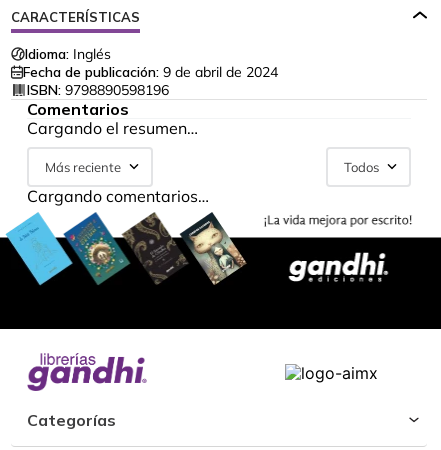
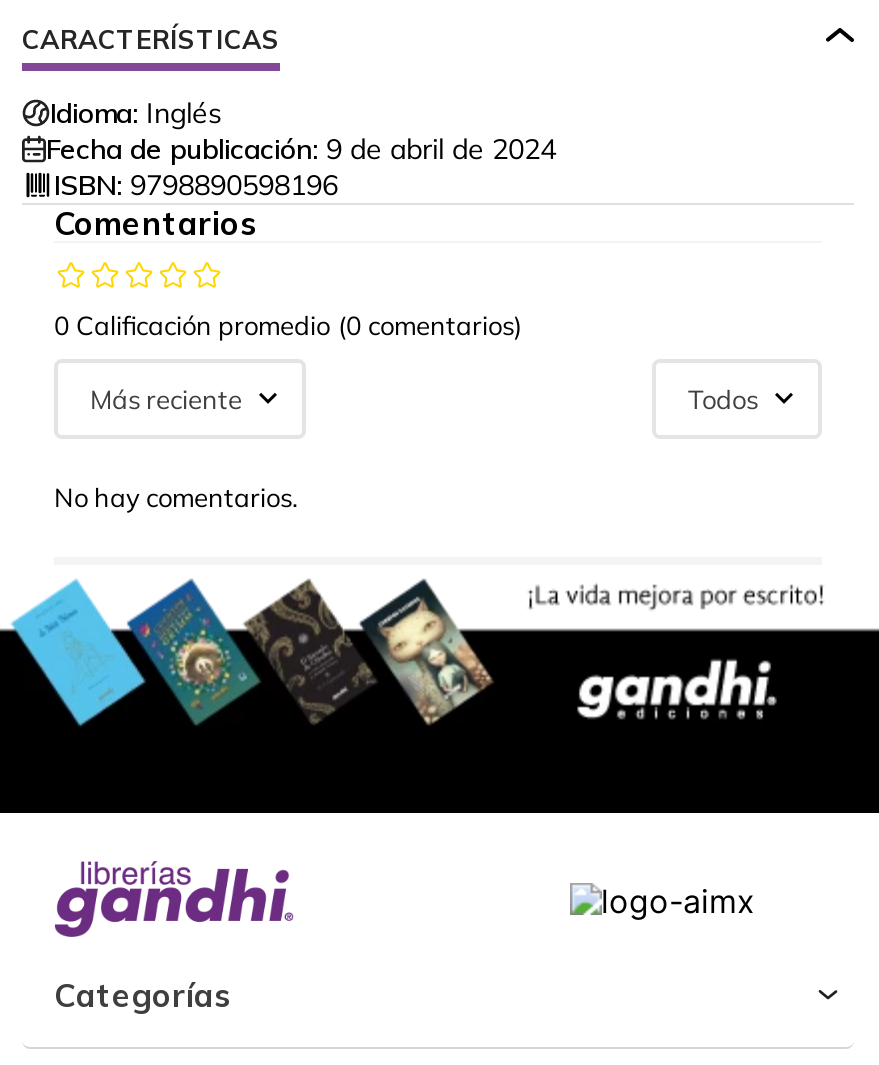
[27,118,198,138] Cargando el resumen… -> [54,309,522,341] 0 Calificación promedio (0 comentarios)
[27,186,209,206] Cargando comentarios… -> [54,481,298,513] No hay comentarios.

